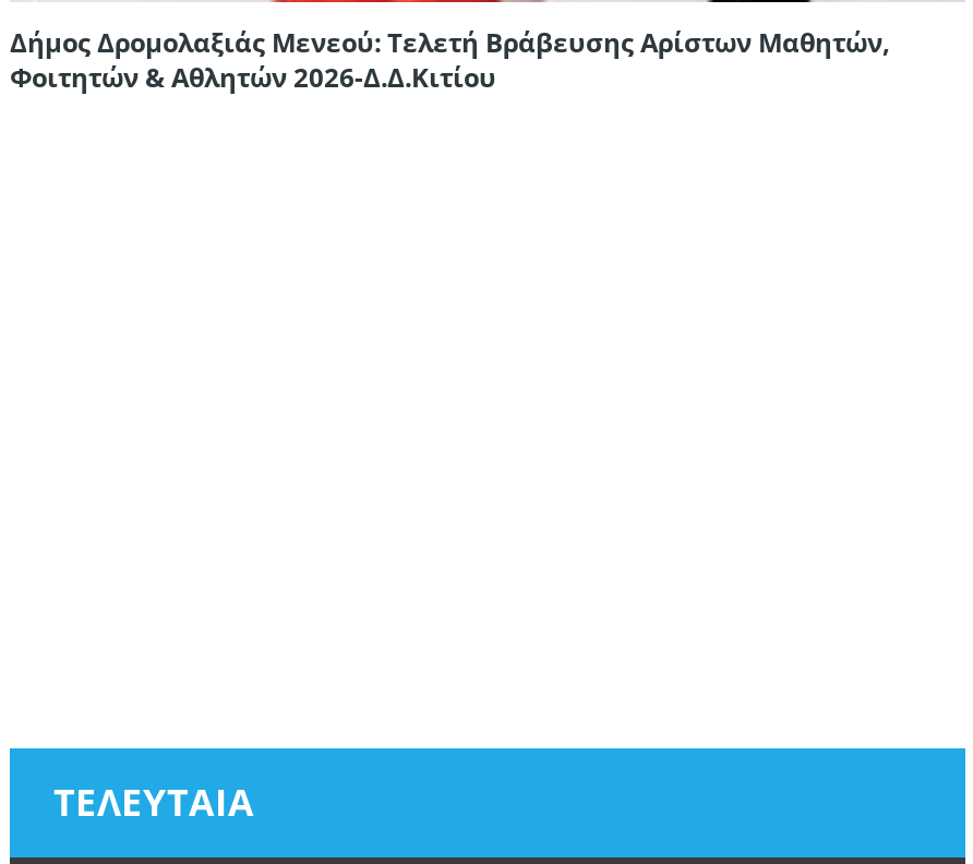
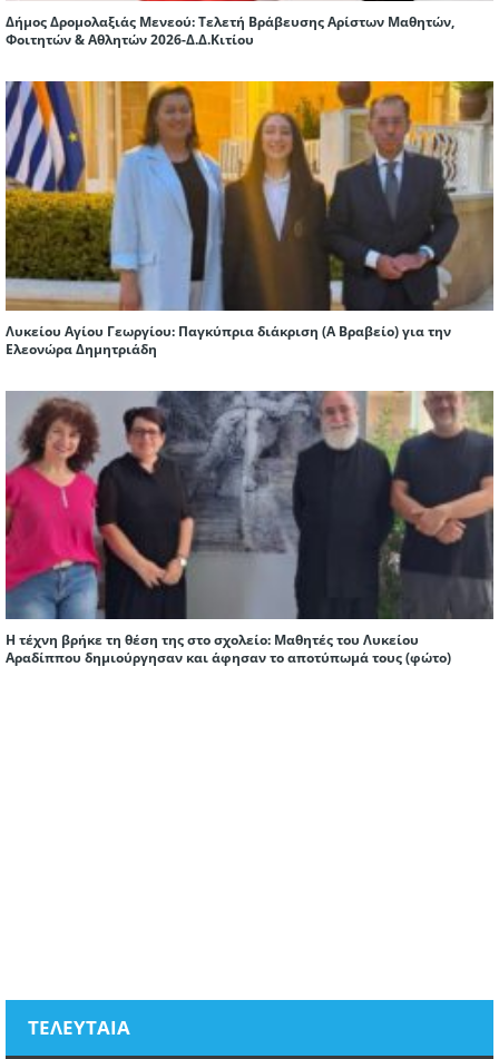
none -> [4,80,495,358] [image] | Λυκείου Αγίου Γεωργίου: Παγκύπρια διάκριση (Α Βραβείο) για την | Ελεονώρα Δημητριάδη
none -> [4,382,495,667] [image] | Η τέχνη βρήκε τη θέση της στο σχολείο: Μαθητές του Λυκείου | Αραδίππου δημιούργησαν και άφησαν το αποτύπωμά τους (φώτο)

